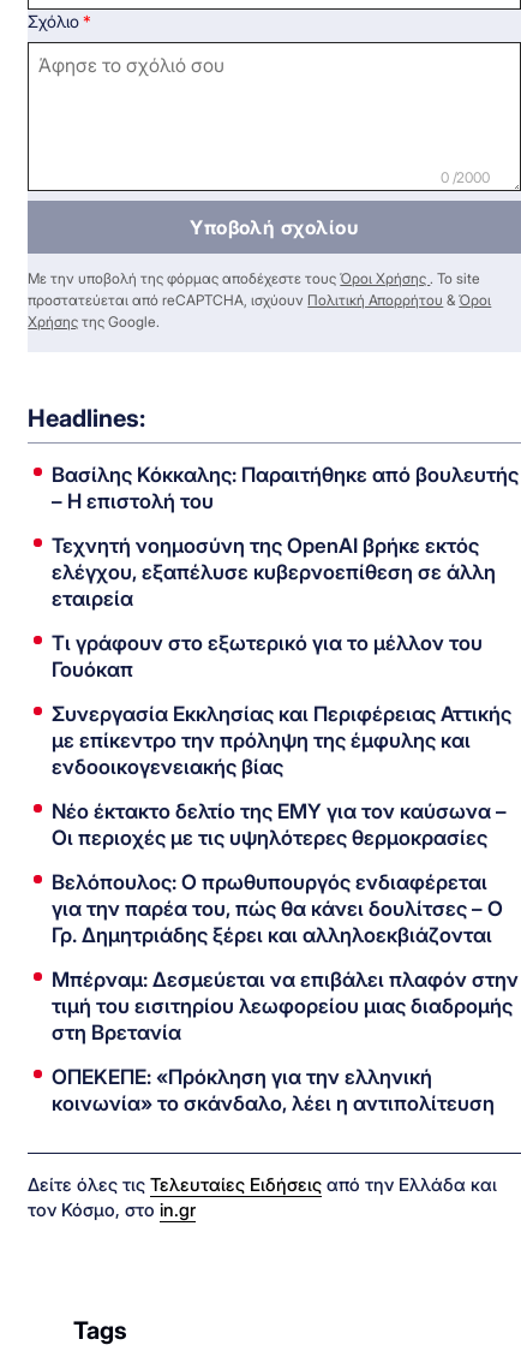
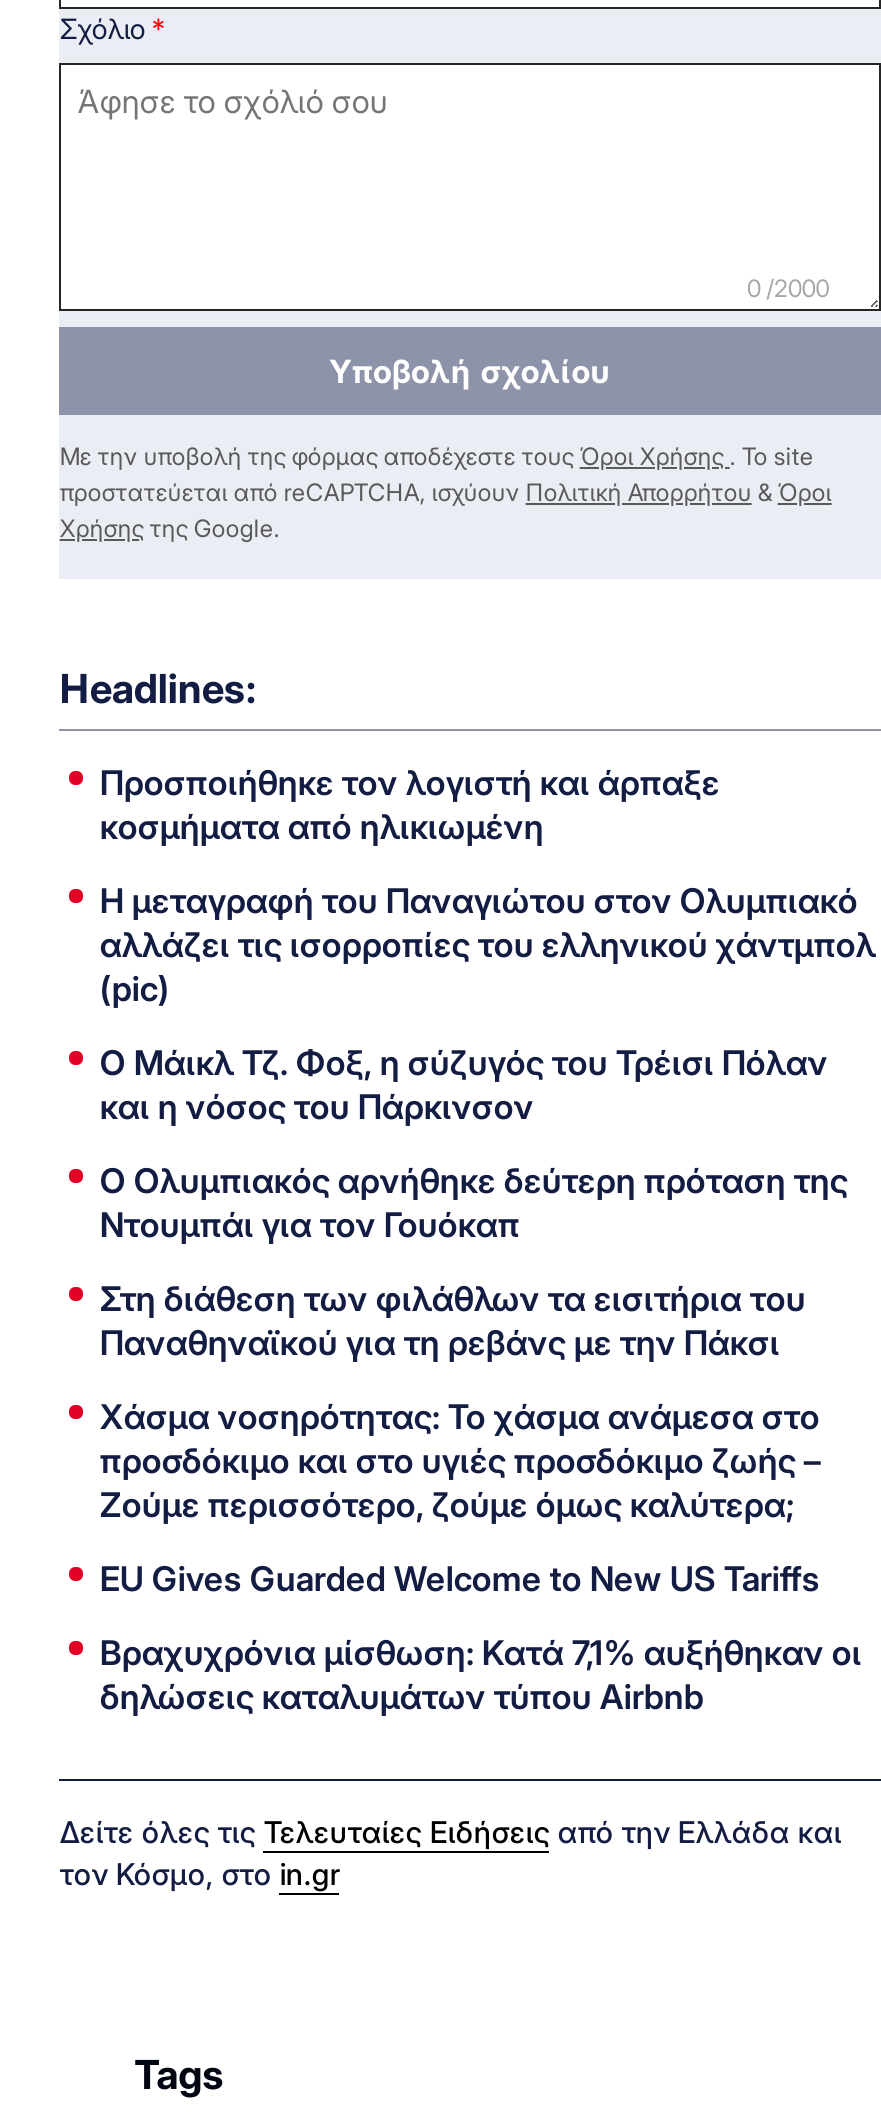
[52,462,519,513] Βασίλης Κόκκαλης: Παραιτήθηκε από βουλευτής | – Η επιστολή του -> [100,762,720,846] Προσποιήθηκε τον λογιστή και άρπαξε | κοσμήματα από ηλικιωμένη
[52,533,496,610] Τεχνητή νοημοσύνη της OpenAI βρήκε εκτός | ελέγχου, εξαπέλυσε κυβερνοεπίθεση σε άλλη | εταιρεία -> [100,880,876,1008] Η μεταγραφή του Παναγιώτου στον Ολυμπιακό | αλλάζει τις ισορροπίες του ελληνικού χάντμπολ | (pic)
[52,631,483,681] Τι γράφουν στο εξωτερικό για το μέλλον του | Γουόκαπ -> [100,1042,828,1126] Ο Μάικλ Τζ. Φοξ, η σύζυγός του Τρέισι Πόλαν | και η νόσος του Πάρκινσον
[52,702,512,779] Συνεργασία Εκκλησίας και Περιφέρειας Αττικής | με επίκεντρο την πρόληψη της έμφυλης και | ενδοοικογενειακής βίας -> [100,1160,848,1244] Ο Ολυμπιακός αρνήθηκε δεύτερη πρόταση της | Ντουμπάι για τον Γουόκαπ
[52,799,507,849] Νέο έκτακτο δελτίο της ΕΜΥ για τον καύσωνα – | Οι περιοχές με τις υψηλότερες θερμοκρασίες -> [100,1278,806,1362] Στη διάθεση των φιλάθλων τα εισιτήρια του | Παναθηναϊκού για τη ρεβάνς με την Πάκσι
[52,870,503,947] Βελόπουλος: Ο πρωθυπουργός ενδιαφέρεται | για την παρέα του, πώς θα κάνει δουλίτσες – Ο | Γρ. Δημητριάδης ξέρει και αλληλοεκβιάζονται -> [100,1396,822,1524] Χάσμα νοσηρότητας: Το χάσμα ανάμεσα στο | προσδόκιμο και στο υγιές προσδόκιμο ζωής – | Ζούμε περισσότερο, ζούμε όμως καλύτερα;
[52,967,519,1044] Μπέρναμ: Δεσμεύεται να επιβάλει πλαφόν στην | τιμή του εισιτηρίου λεωφορείου μιας διαδρομής | στη Βρετανία -> [100,1558,820,1598] EU Gives Guarded Welcome to New US Tariffs
[52,1065,495,1115] ΟΠΕΚΕΠΕ: «Πρόκληση για την ελληνική | κοινωνία» το σκάνδαλο, λέει η αντιπολίτευση -> [100,1632,862,1716] Βραχυχρόνια μίσθωση: Κατά 7,1% αυξήθηκαν οι | δηλώσεις καταλυμάτων τύπου Airbnb

